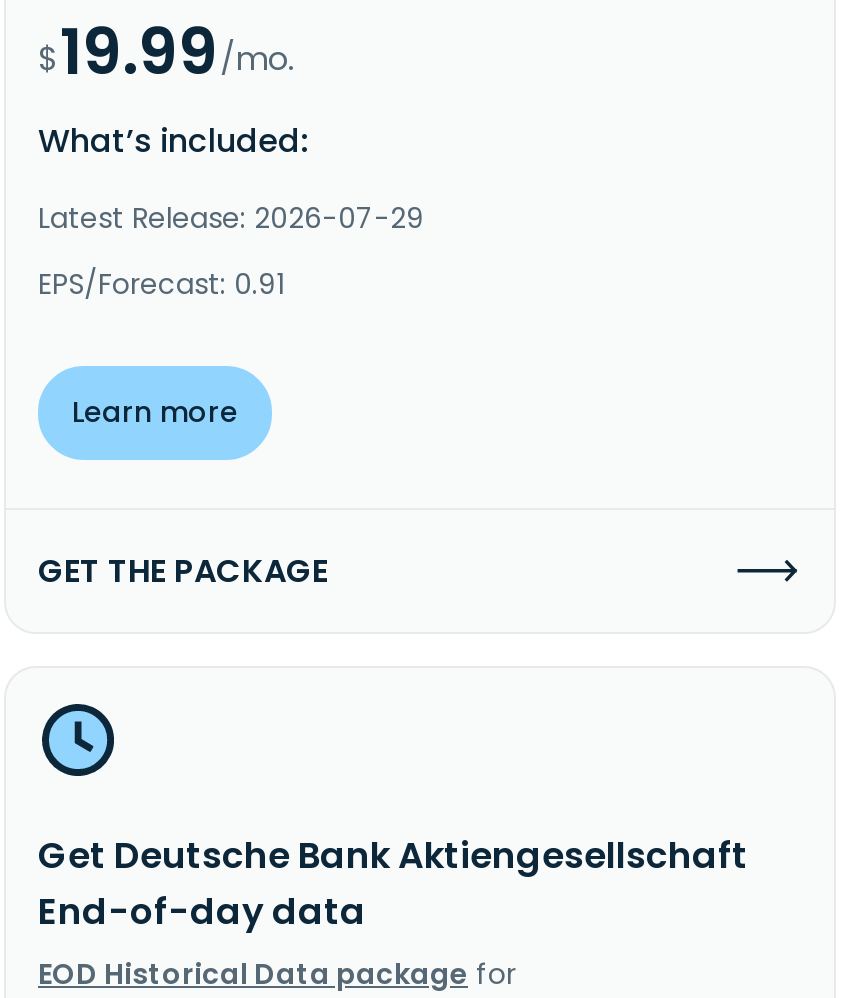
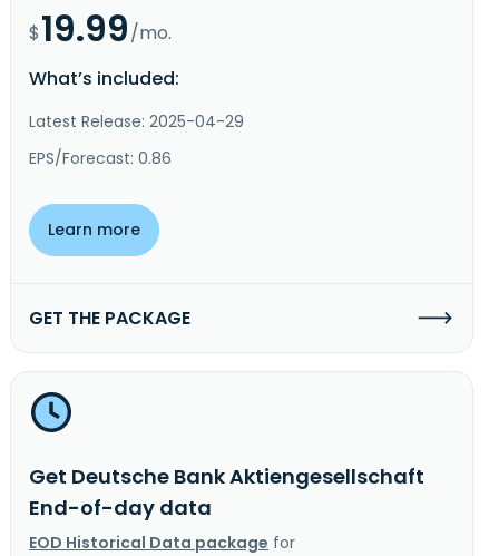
[38,198,424,238] Latest Release: 2026-07-29 -> [29,110,244,132] Latest Release: 2025-04-29
[38,264,284,304] EPS/Forecast: 0.91 -> [29,147,172,169] EPS/Forecast: 0.86

